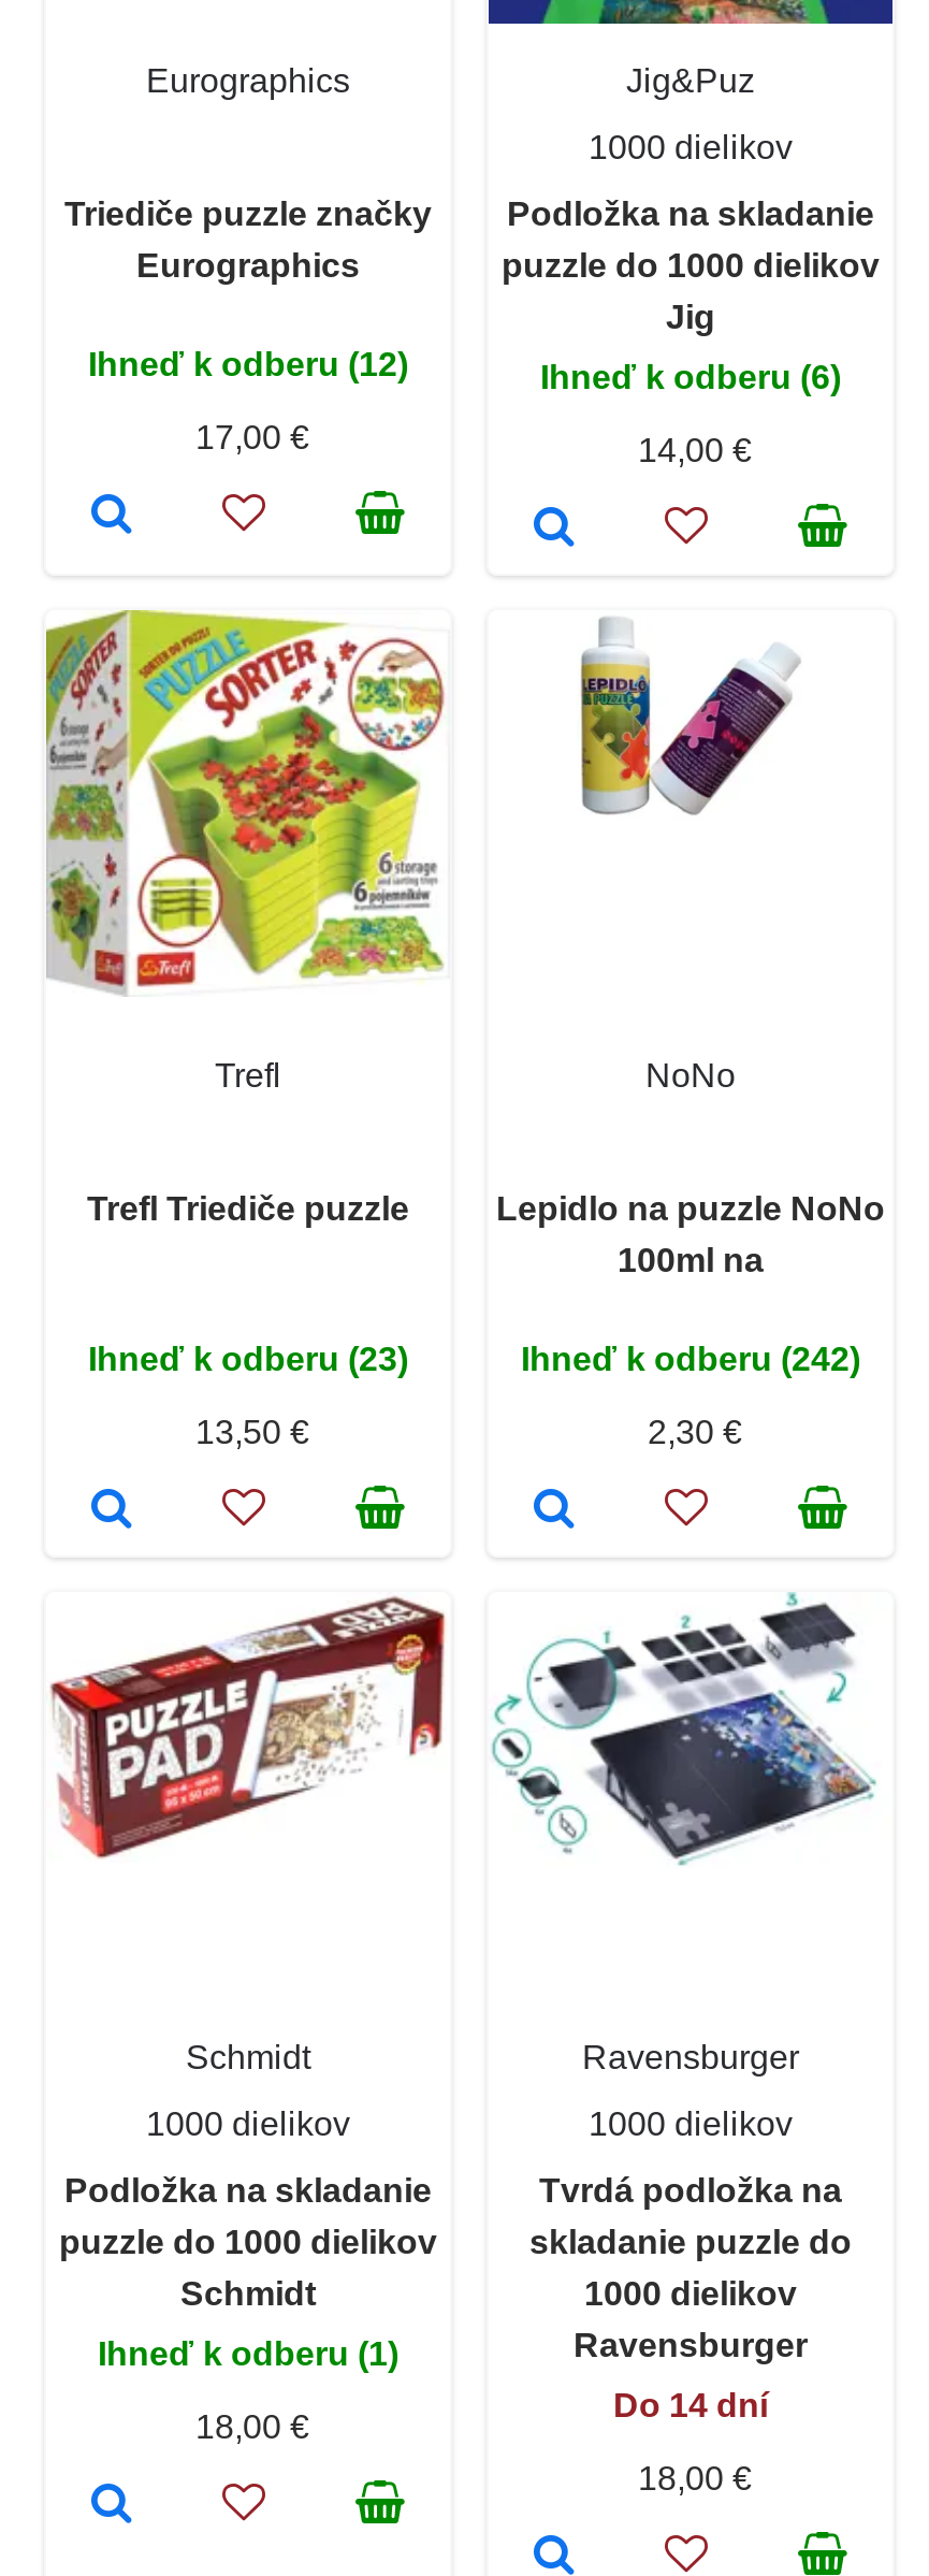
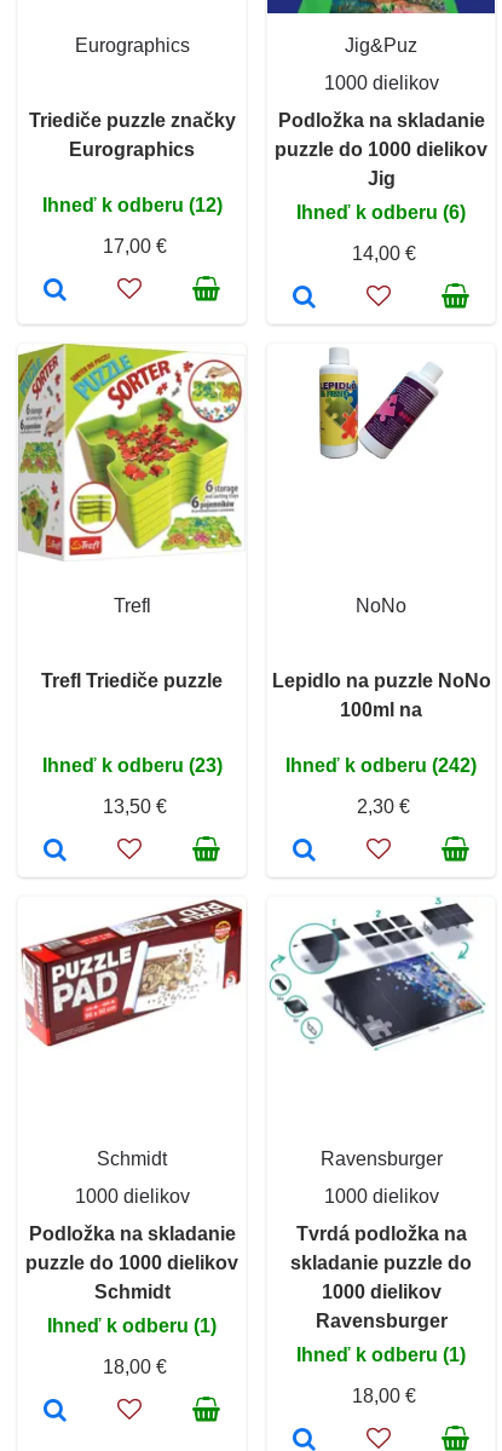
[613,2387,768,2423] Do 14 dní -> [296,1344,466,1365] Ihneď k odberu (1)

